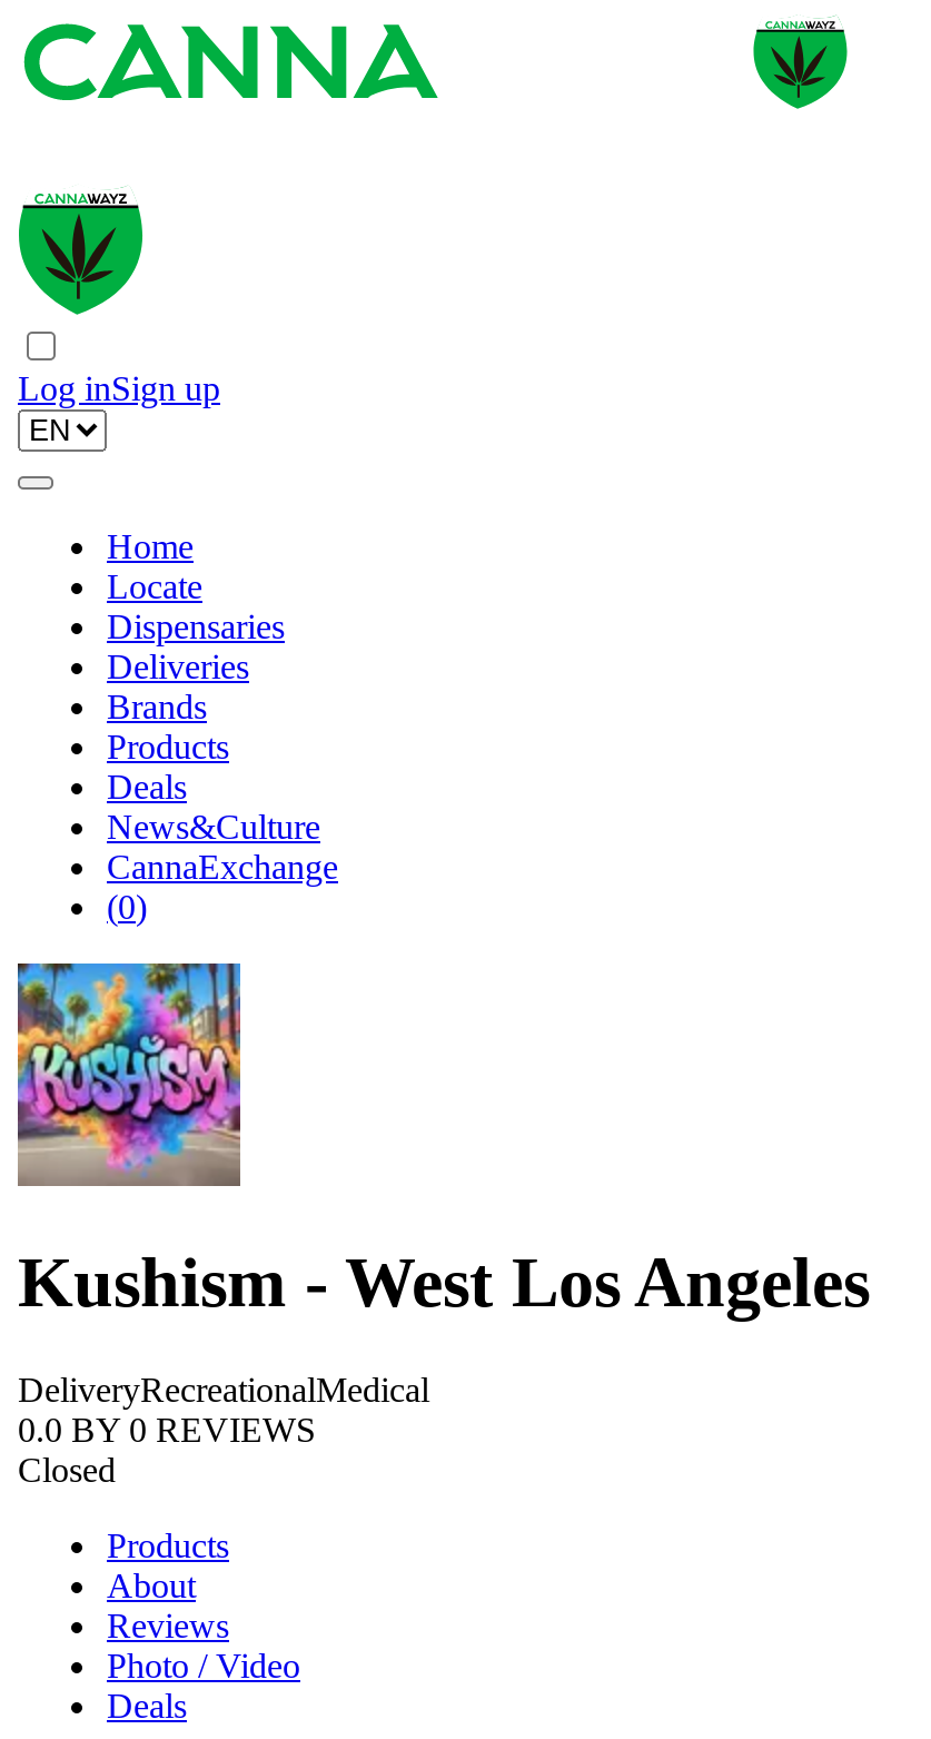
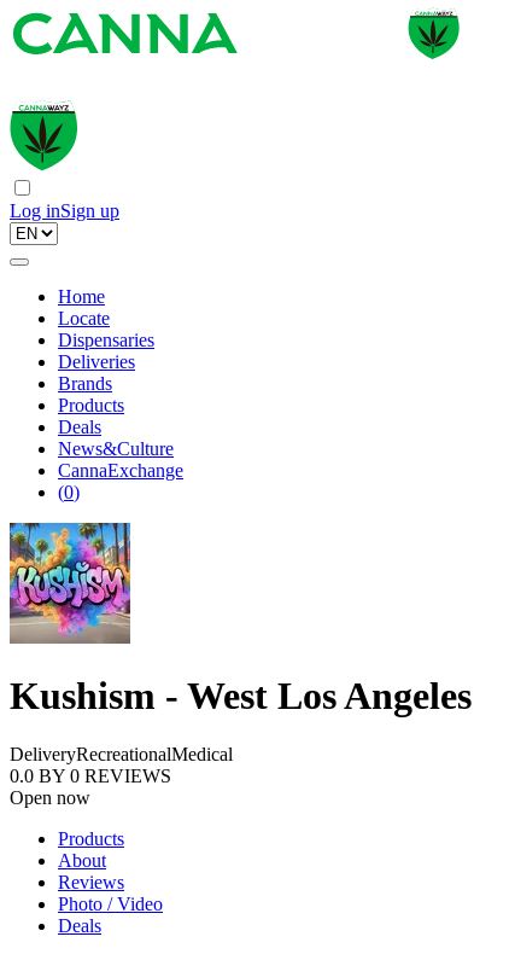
[18,1452,116,1490] Closed -> [10,788,90,808] Open now

